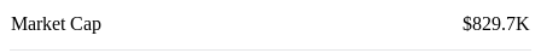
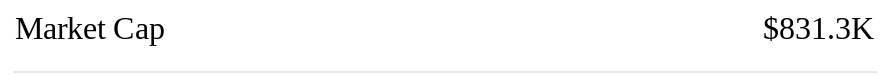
[463,13,530,34] $829.7K -> [763,11,875,45] $831.3K

